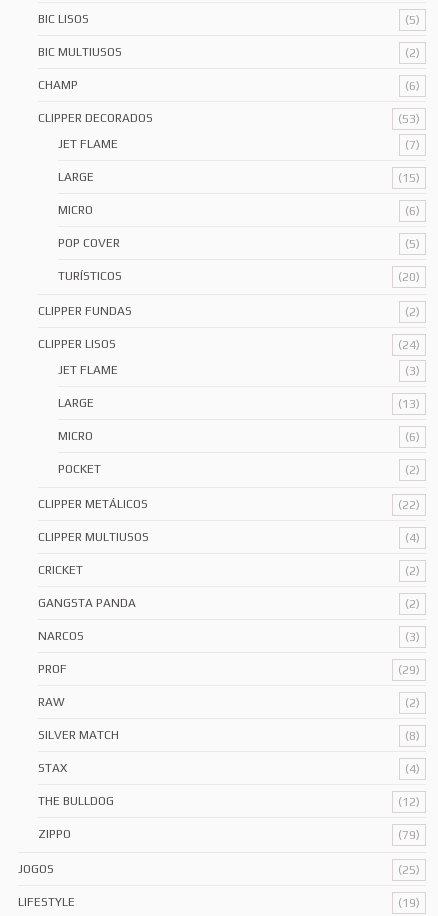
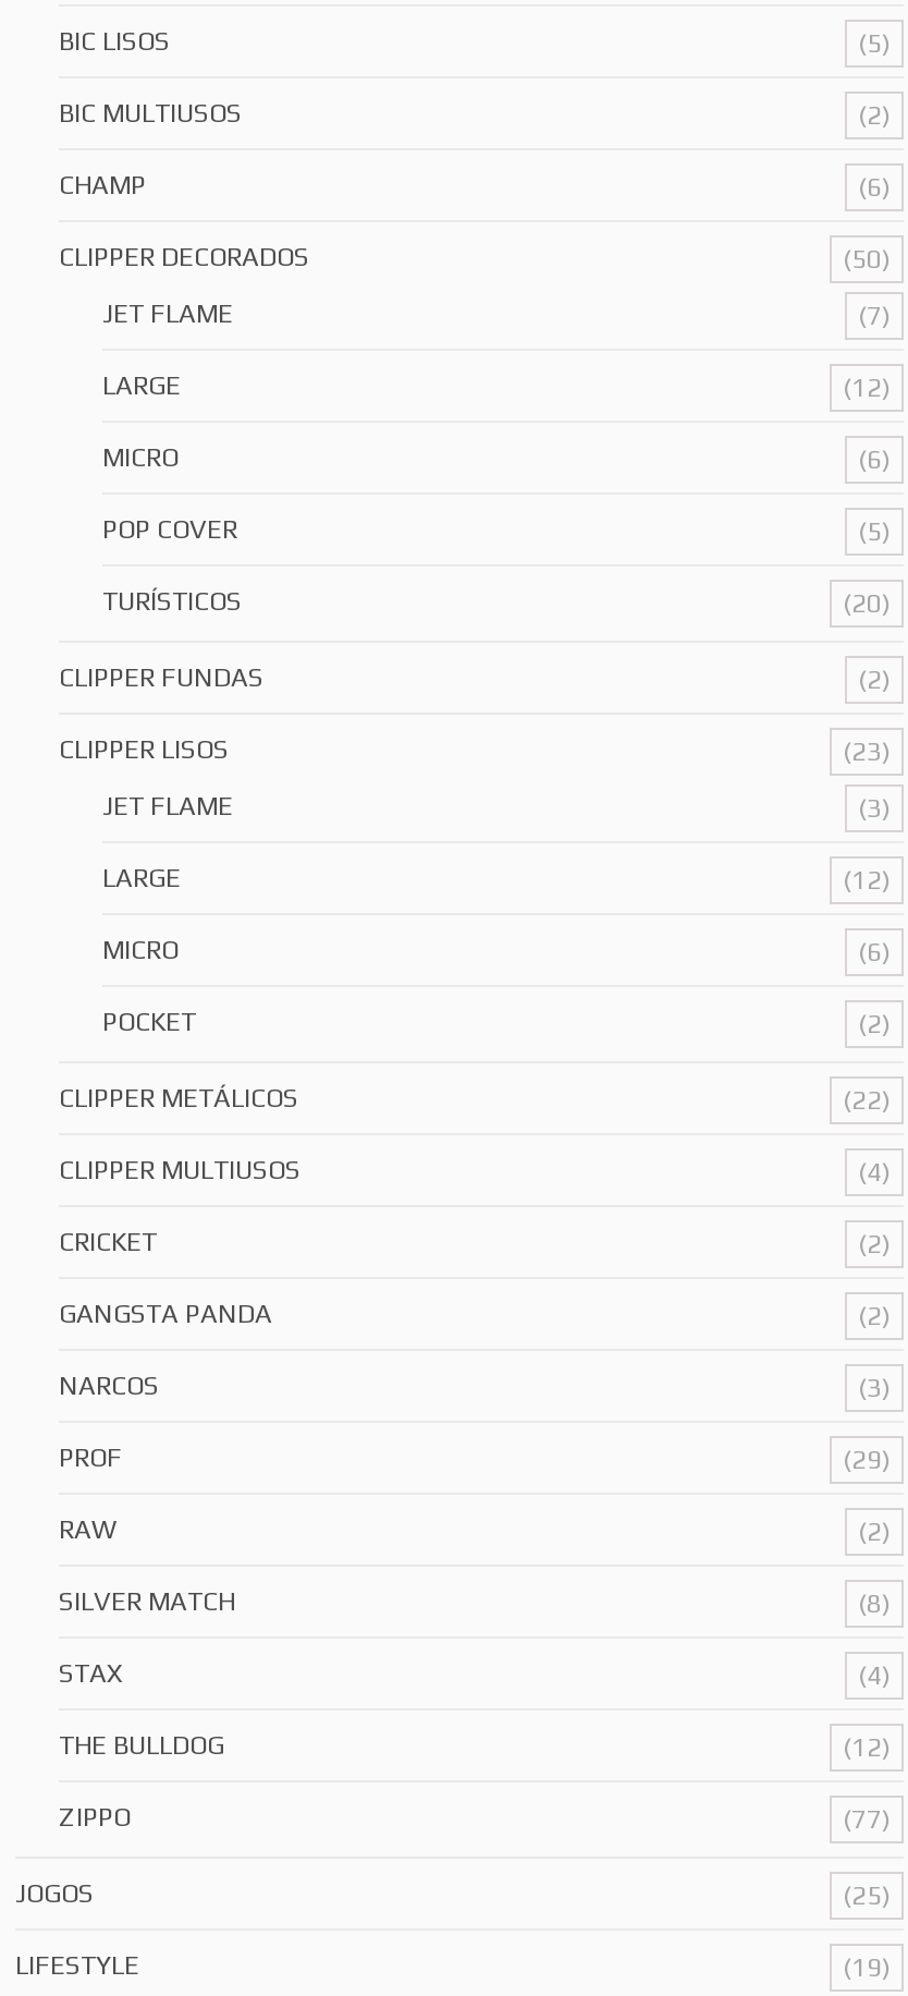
[398,112,420,126] (53) -> [843,244,891,275] (50)
[398,171,420,185] (15) -> [843,373,891,404] (12)
[398,338,420,352] (24) -> [843,737,891,767] (23)
[398,397,420,411] (13) -> [843,866,891,896] (12)
[398,828,420,842] (79) -> [843,1805,891,1835] (77)

